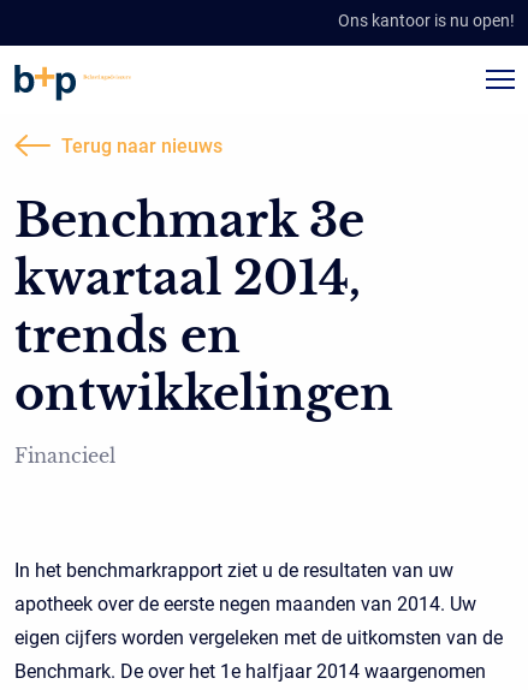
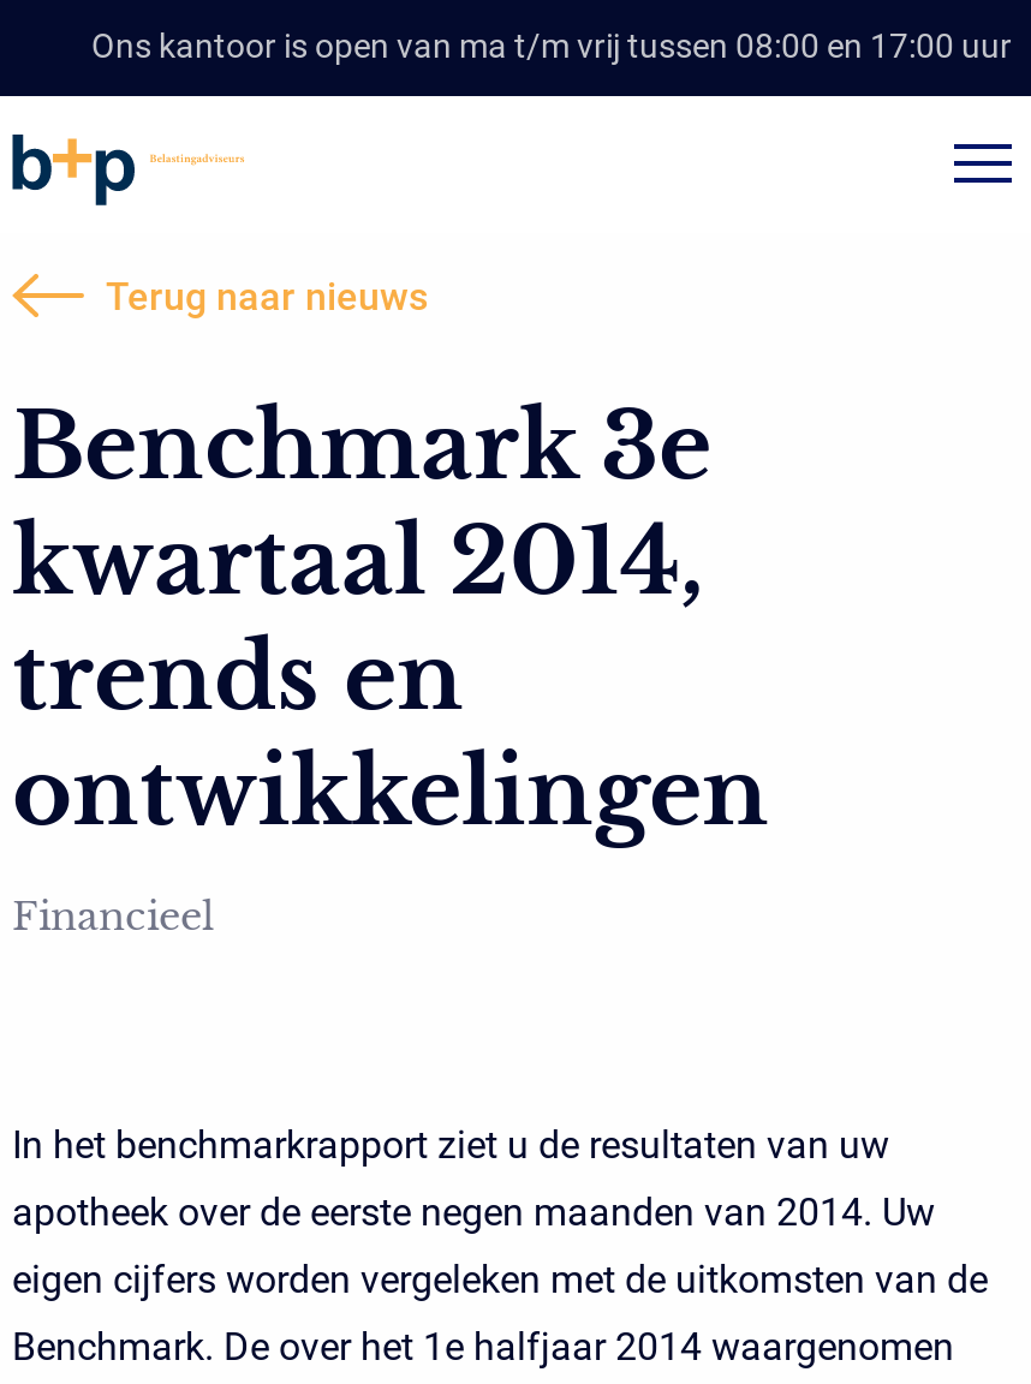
[338,11,515,30] Ons kantoor is nu open! -> [91,26,1012,65] Ons kantoor is open van ma t/m vrij tussen 08:00 en 17:00 uur

